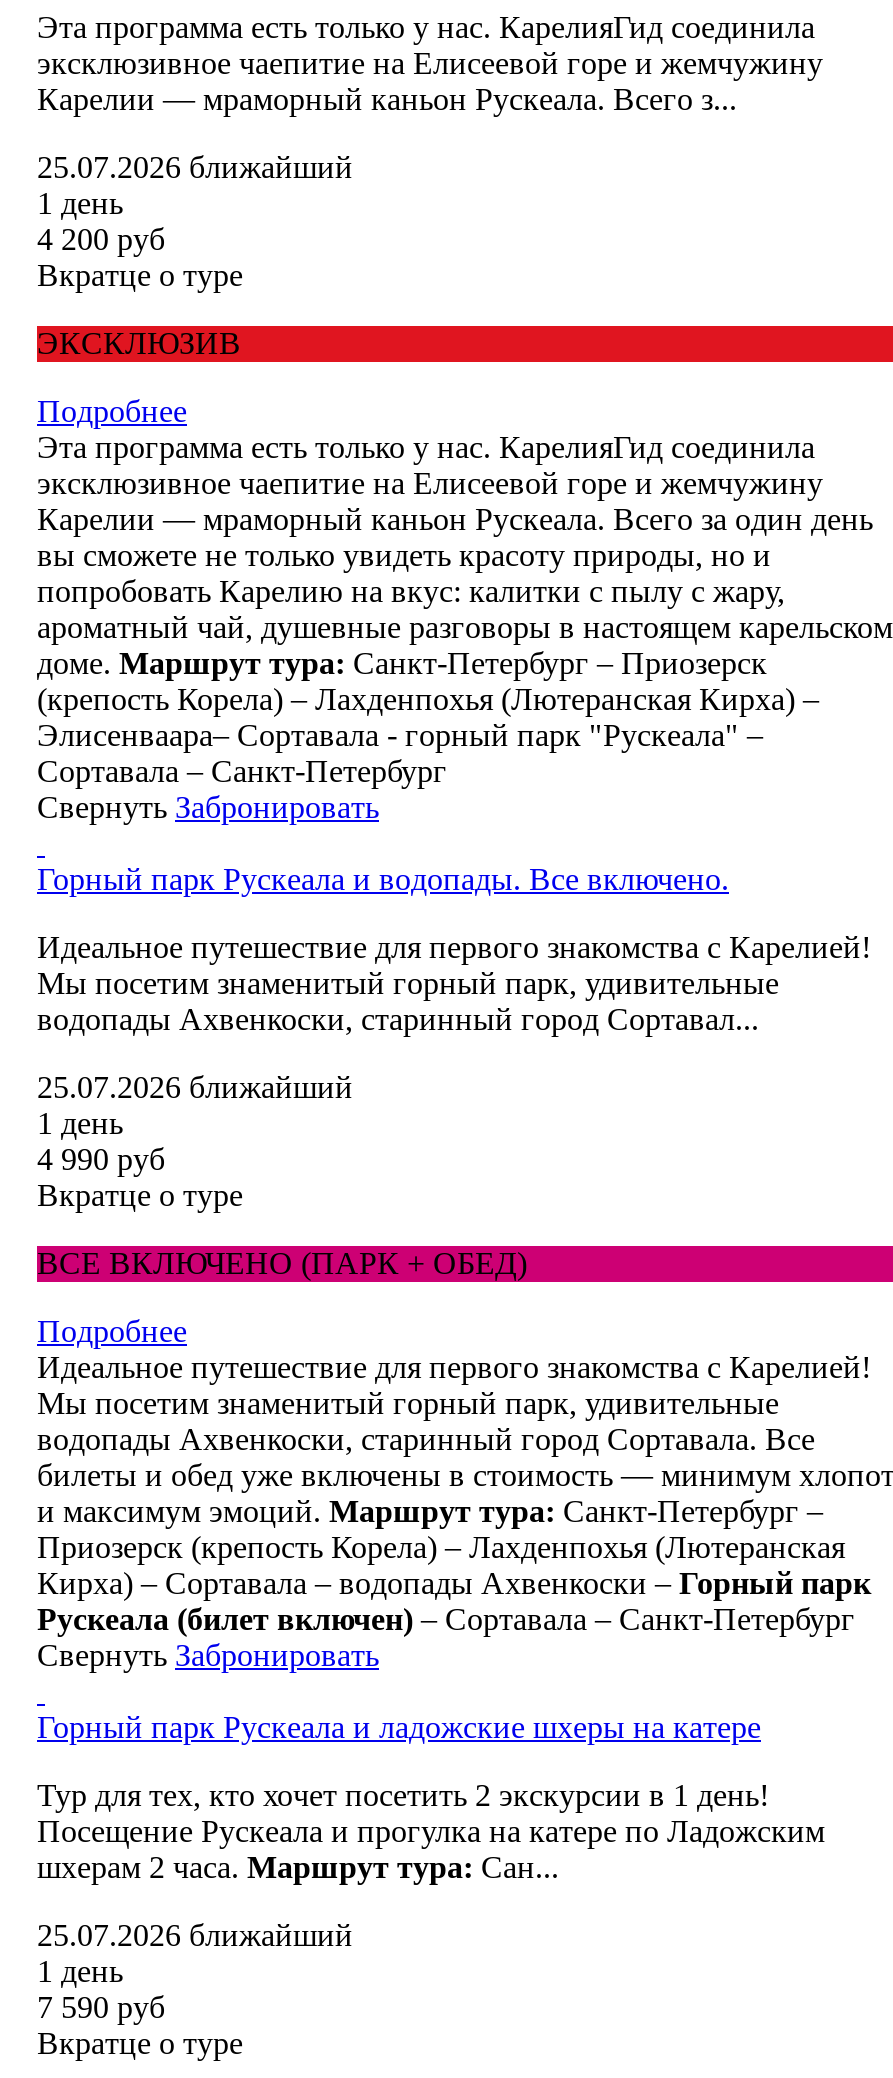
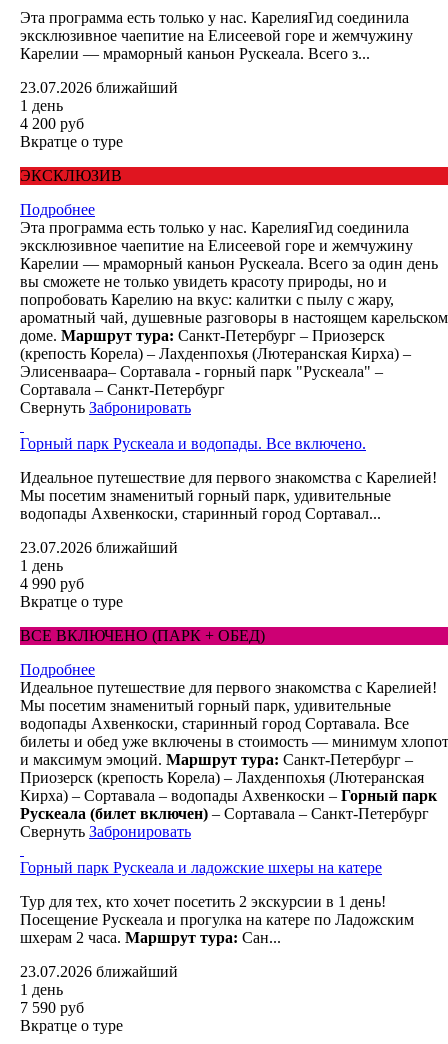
[37,150,353,184] 25.07.2026 ближайший -> [20,79,178,96] 23.07.2026 ближайший
[37,1070,353,1104] 25.07.2026 ближайший -> [20,539,178,556] 23.07.2026 ближайший
[37,1918,353,1952] 25.07.2026 ближайший -> [20,963,178,980] 23.07.2026 ближайший

